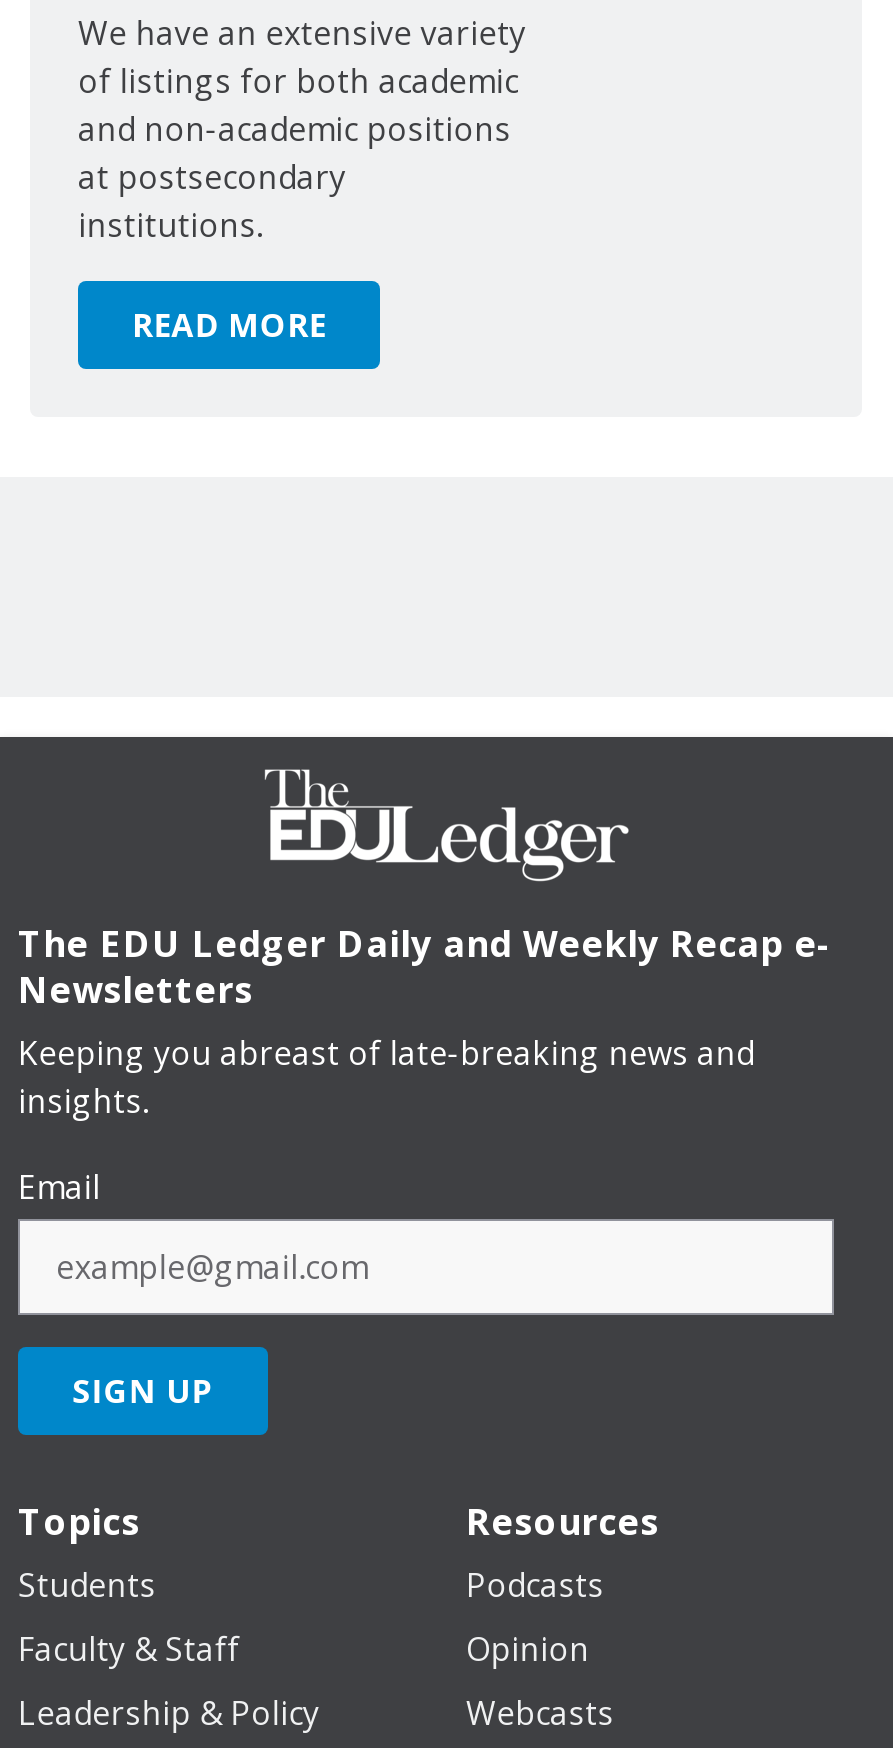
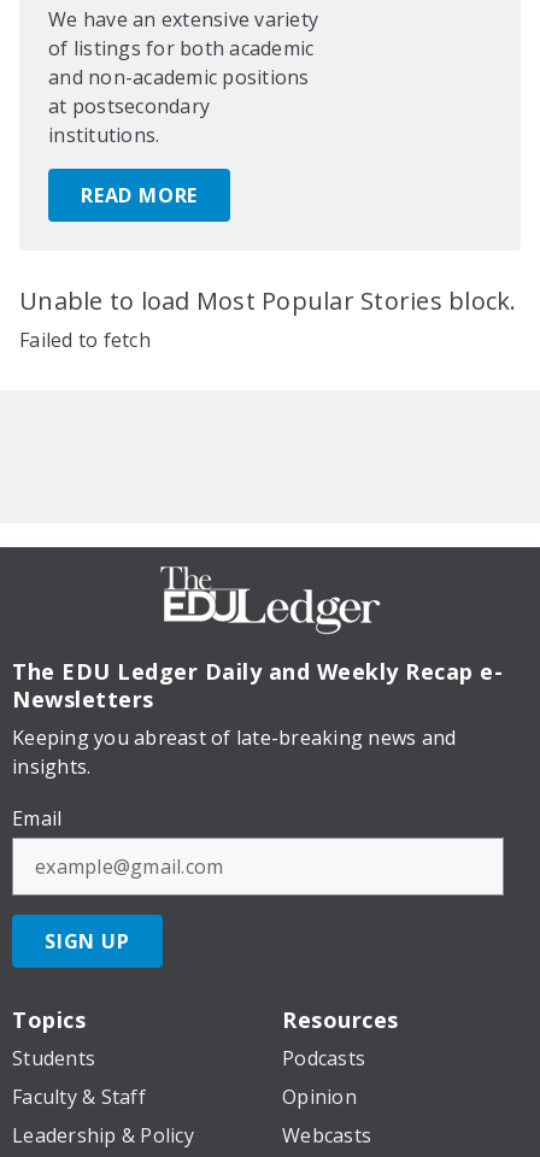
none -> [19,284,516,353] Unable to load Most Popular Stories block. | Failed to fetch

